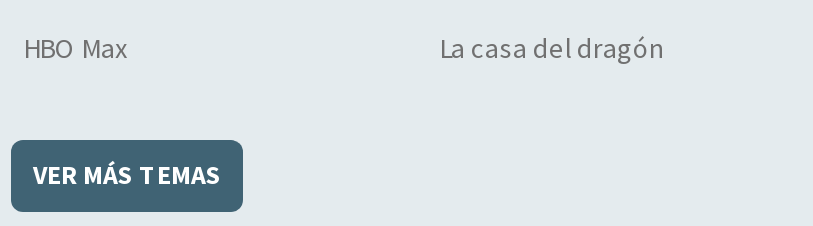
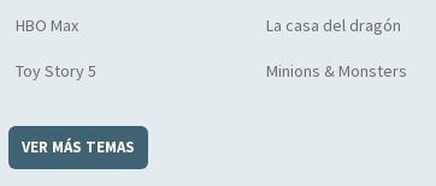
none -> [16,60,407,82] Toy Story 5 | Minions & Monsters

